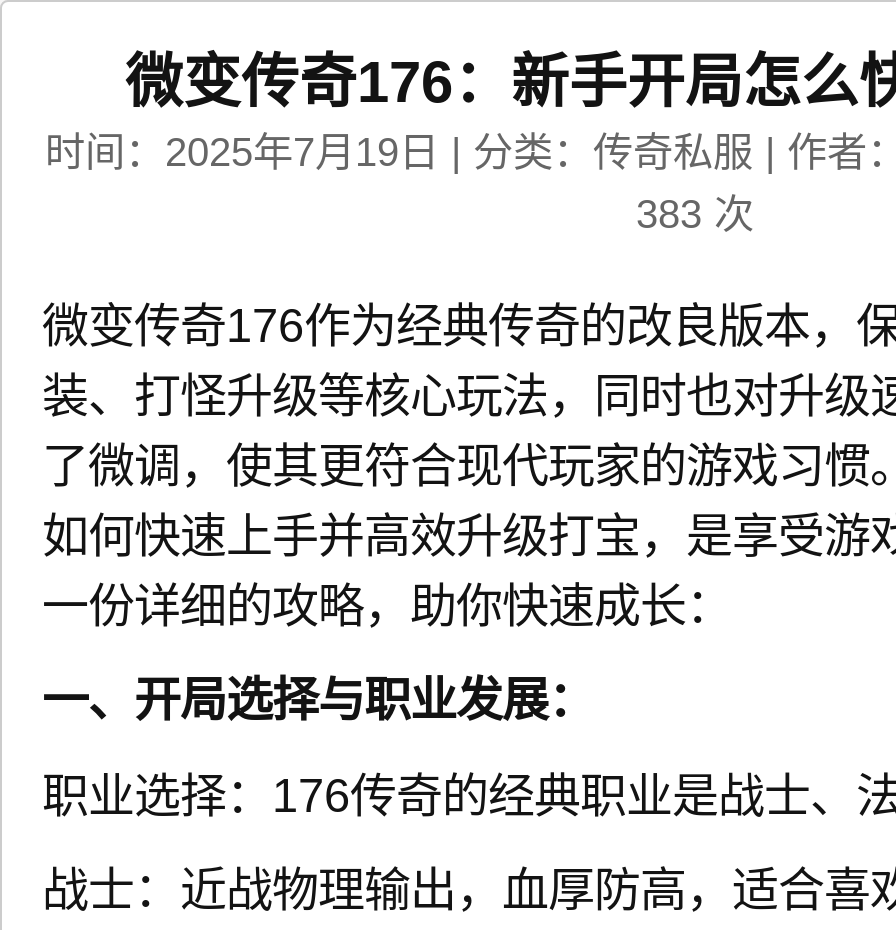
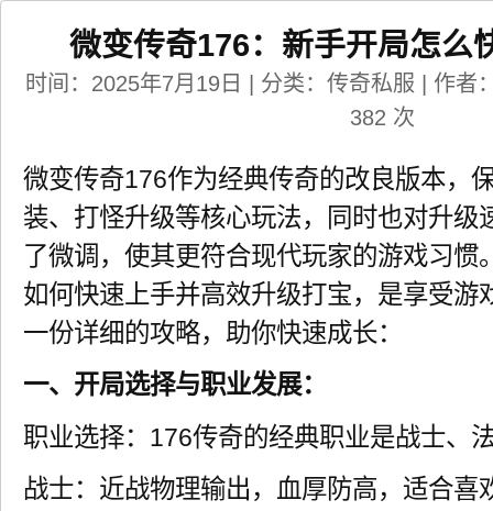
[636,192,754,236] 383 次 -> [350,105,415,130] 382 次

